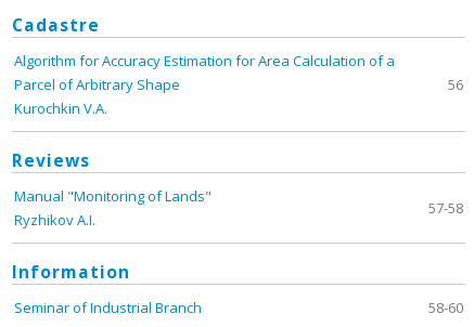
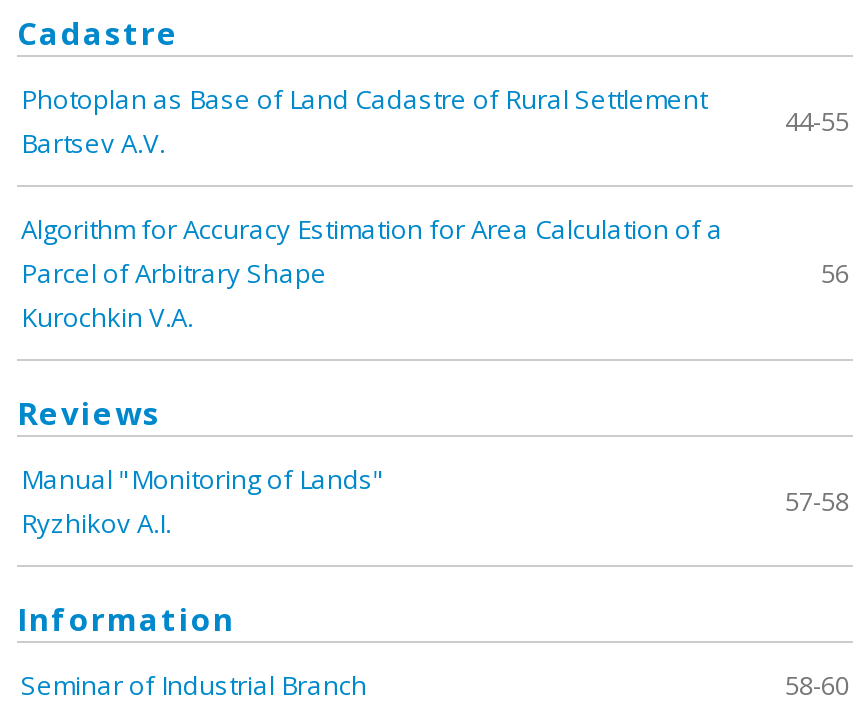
none -> [21,81,707,161] Photoplan as Base of Land Cadastre of Rural Settlement | Bartsev A.V.
none -> [785,103,849,139] 44-55

